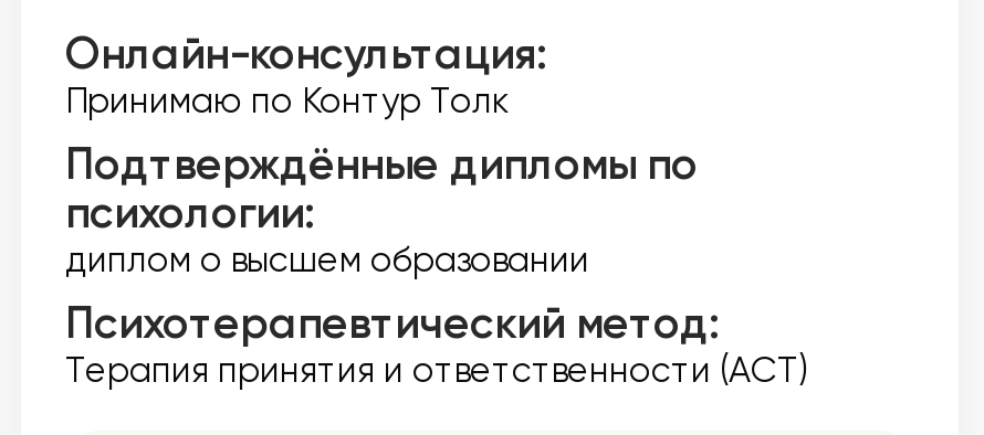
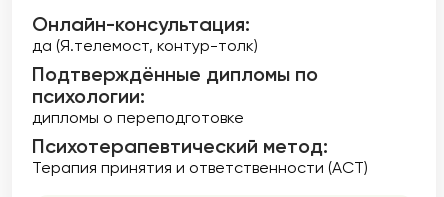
[65,79,510,121] Принимаю по Контур Толк -> [32,36,258,55] да (Я.телемост, контур-толк)
[65,238,589,280] диплом о высшем образовании -> [32,108,244,127] дипломы о переподготовке

